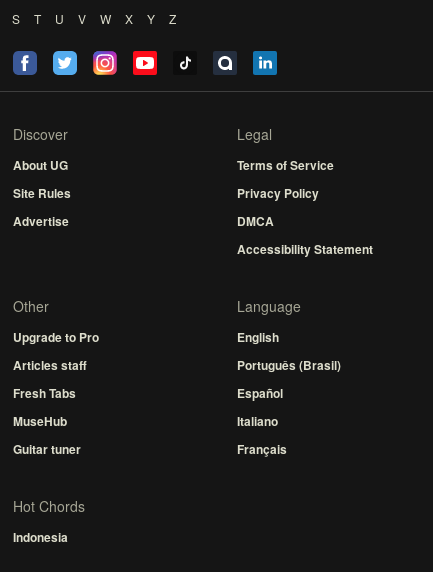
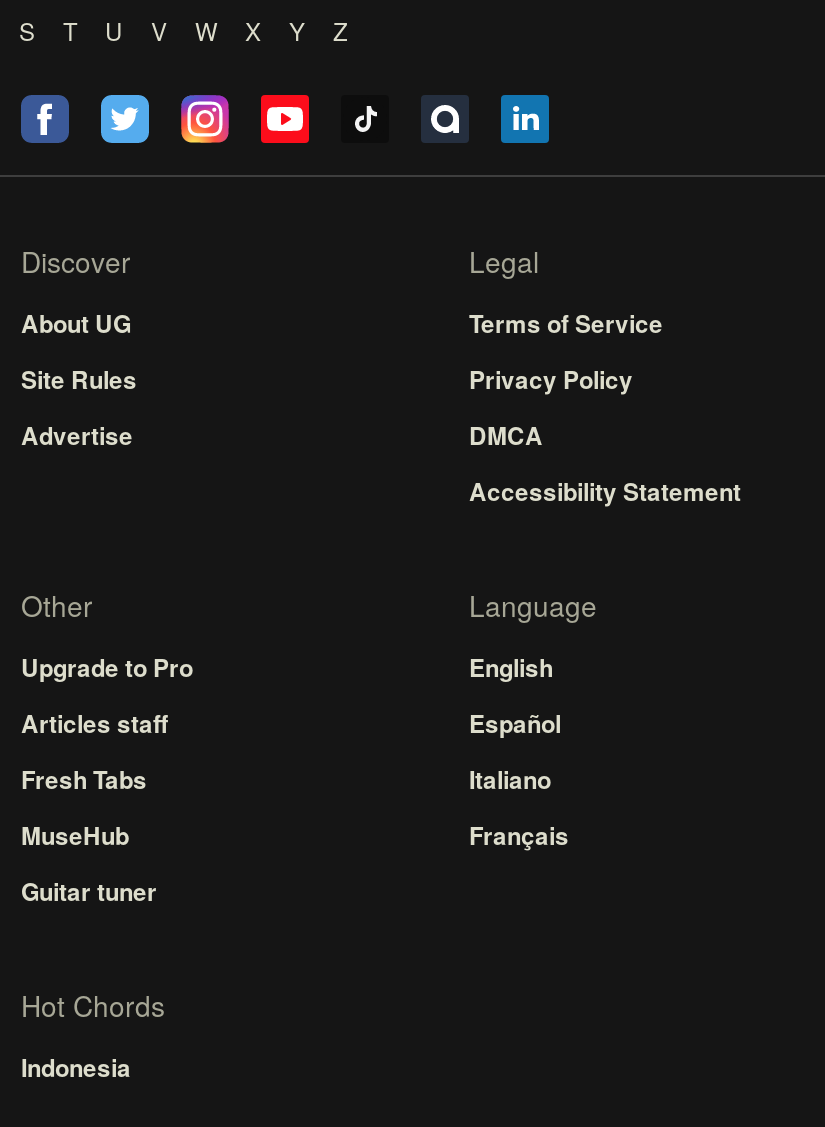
[237,356,341,374] Português (Brasil) -> none
moved [237,384,287,458] -> [469,705,569,853]: Español | Italiano | Français

